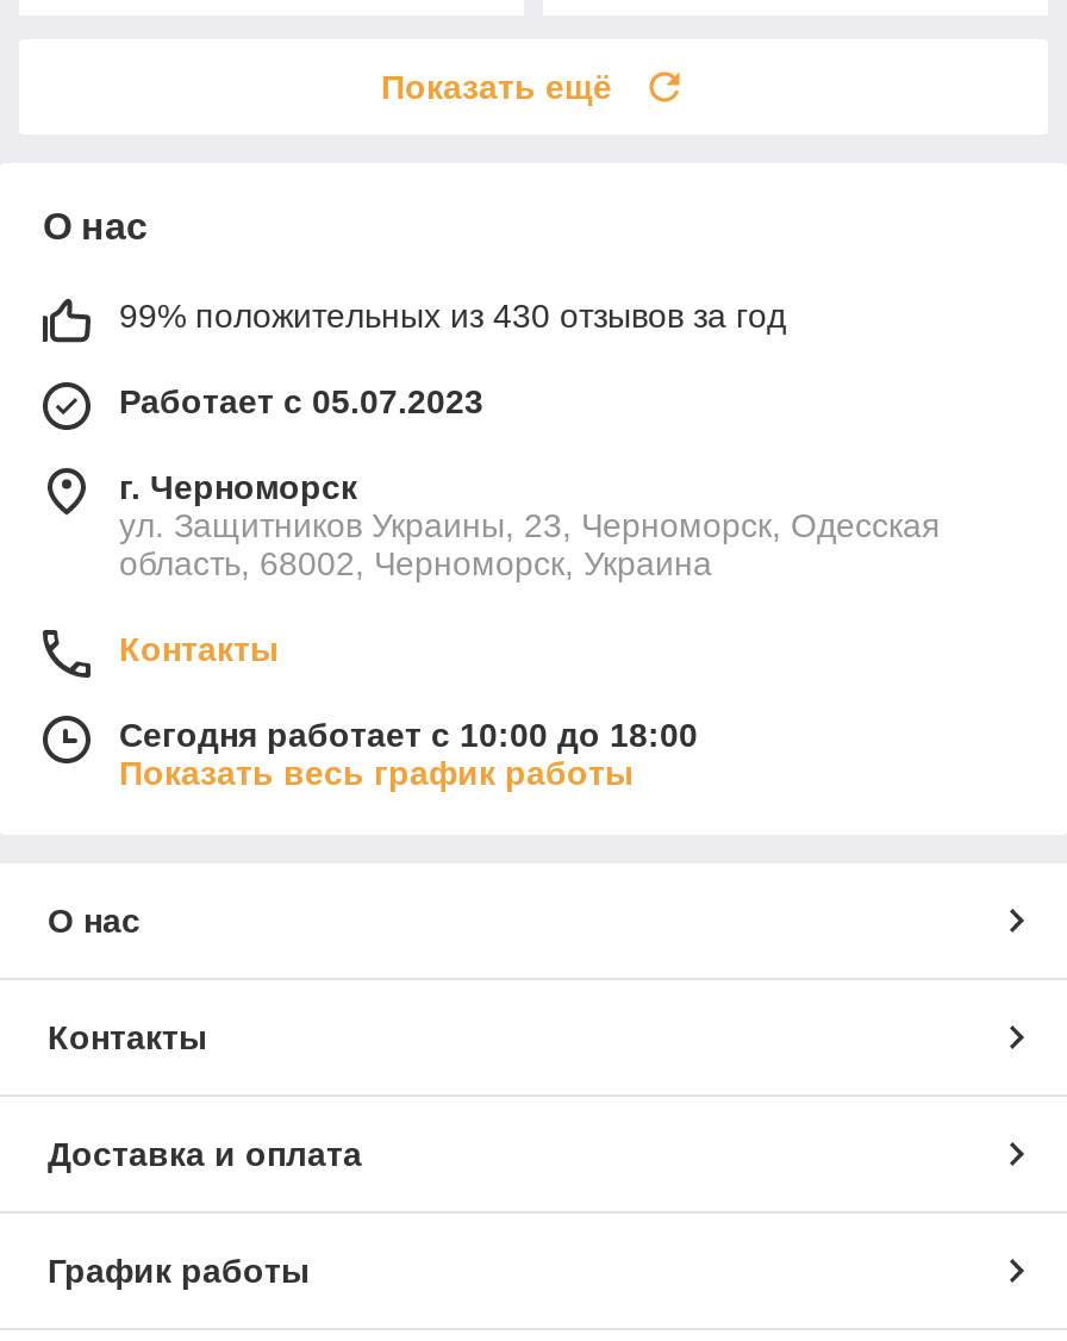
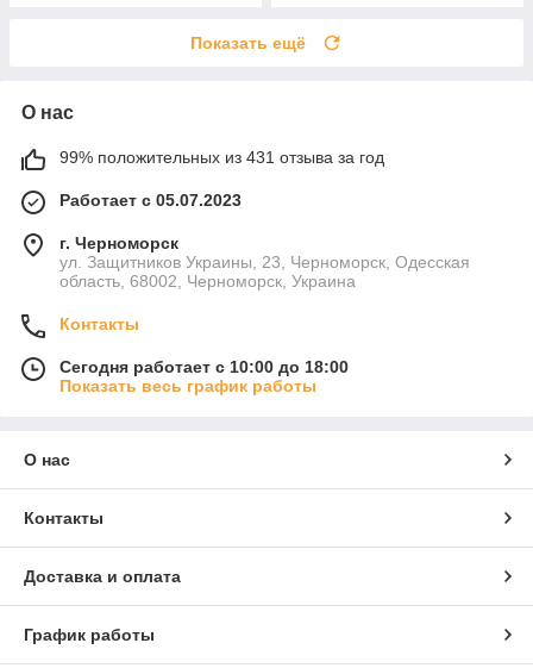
[119,296,786,334] 99% положительных из 430 отзывов за год -> [59,147,384,166] 99% положительных из 431 отзыва за год

